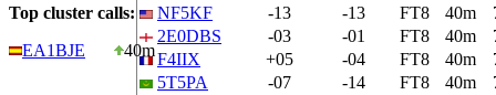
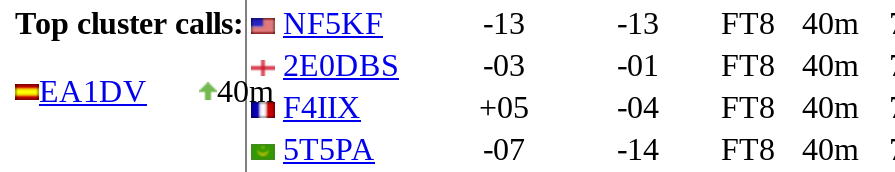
[22,41,85,60] EA1BJE -> [39,74,147,108] EA1DV

